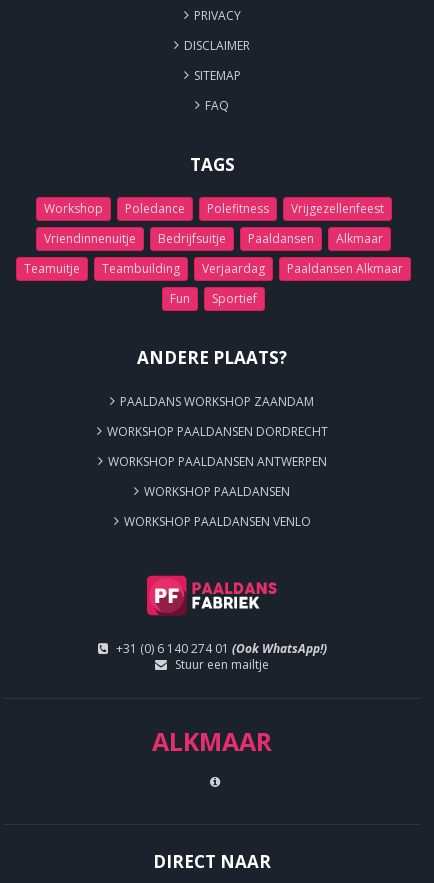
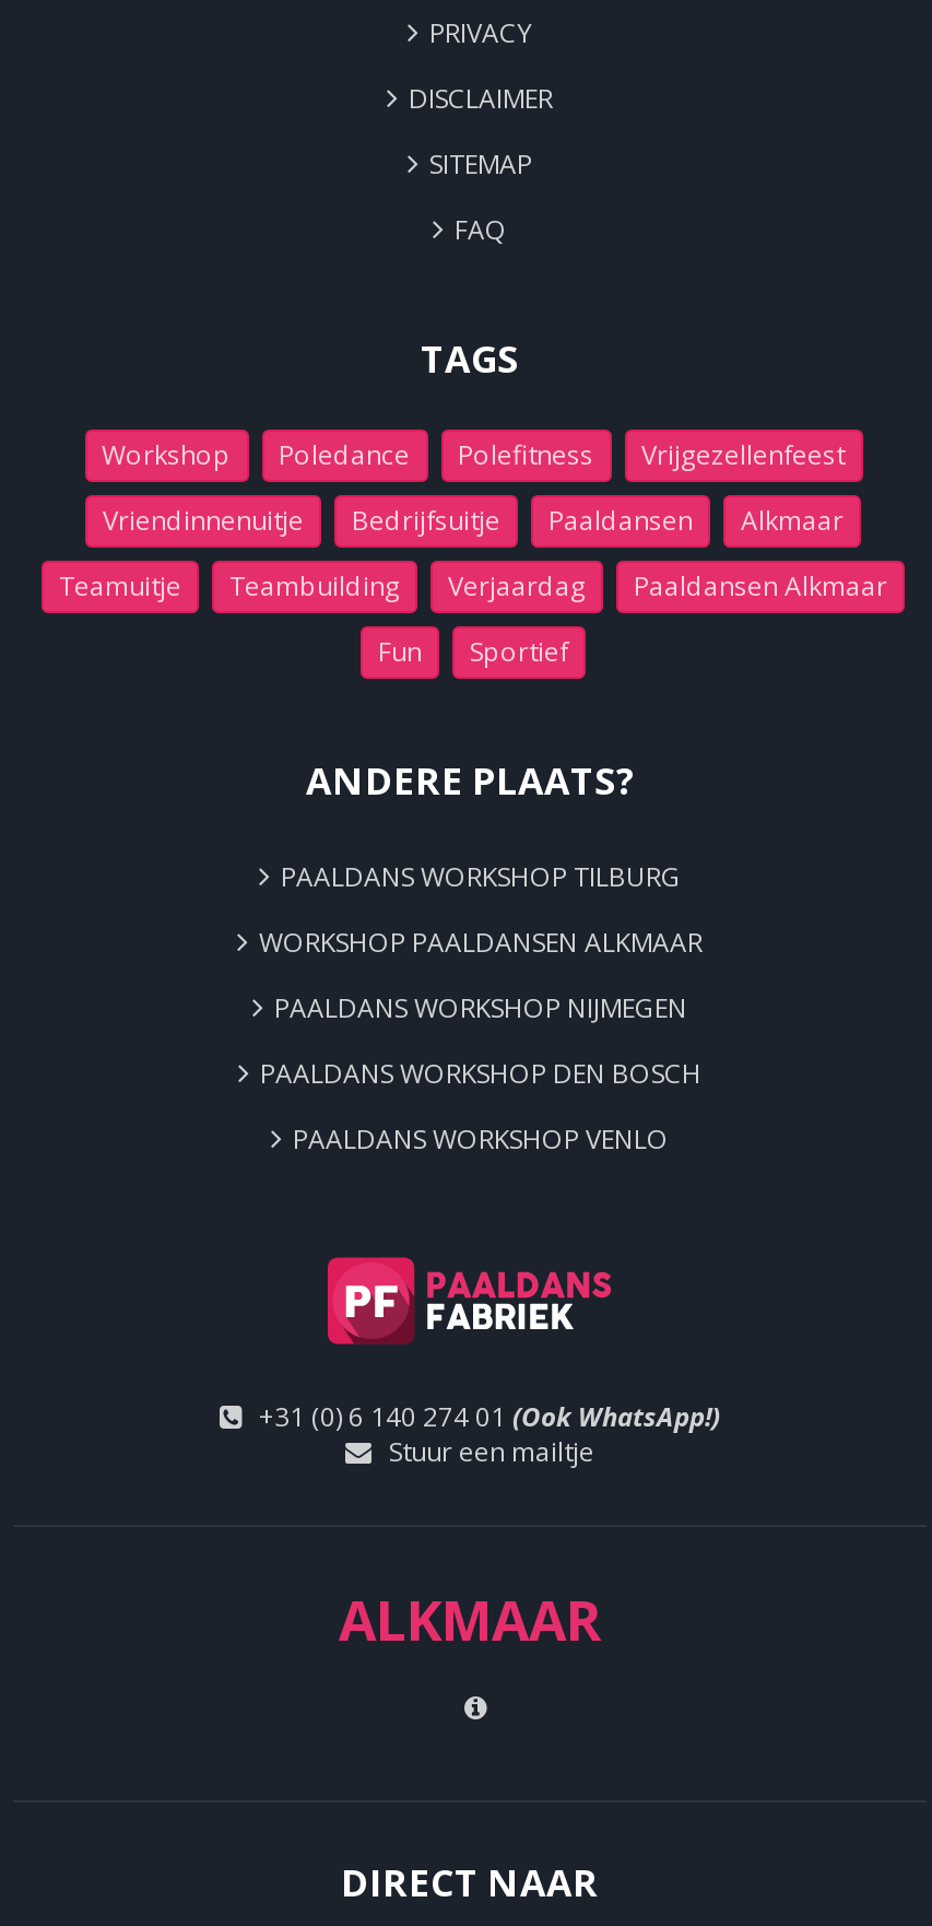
[120,393,314,410] PAALDANS WORKSHOP ZAANDAM -> [281,858,681,895] PAALDANS WORKSHOP TILBURG
[106,423,327,440] WORKSHOP PAALDANSEN DORDRECHT -> [259,924,703,961] WORKSHOP PAALDANSEN ALKMAAR
[107,453,326,470] WORKSHOP PAALDANSEN ANTWERPEN -> [274,989,687,1026] PAALDANS WORKSHOP NIJMEGEN
[144,483,290,500] WORKSHOP PAALDANSEN -> [260,1055,701,1092] PAALDANS WORKSHOP DEN BOSCH
[123,513,310,530] WORKSHOP PAALDANSEN VENLO -> [293,1120,669,1158] PAALDANS WORKSHOP VENLO

